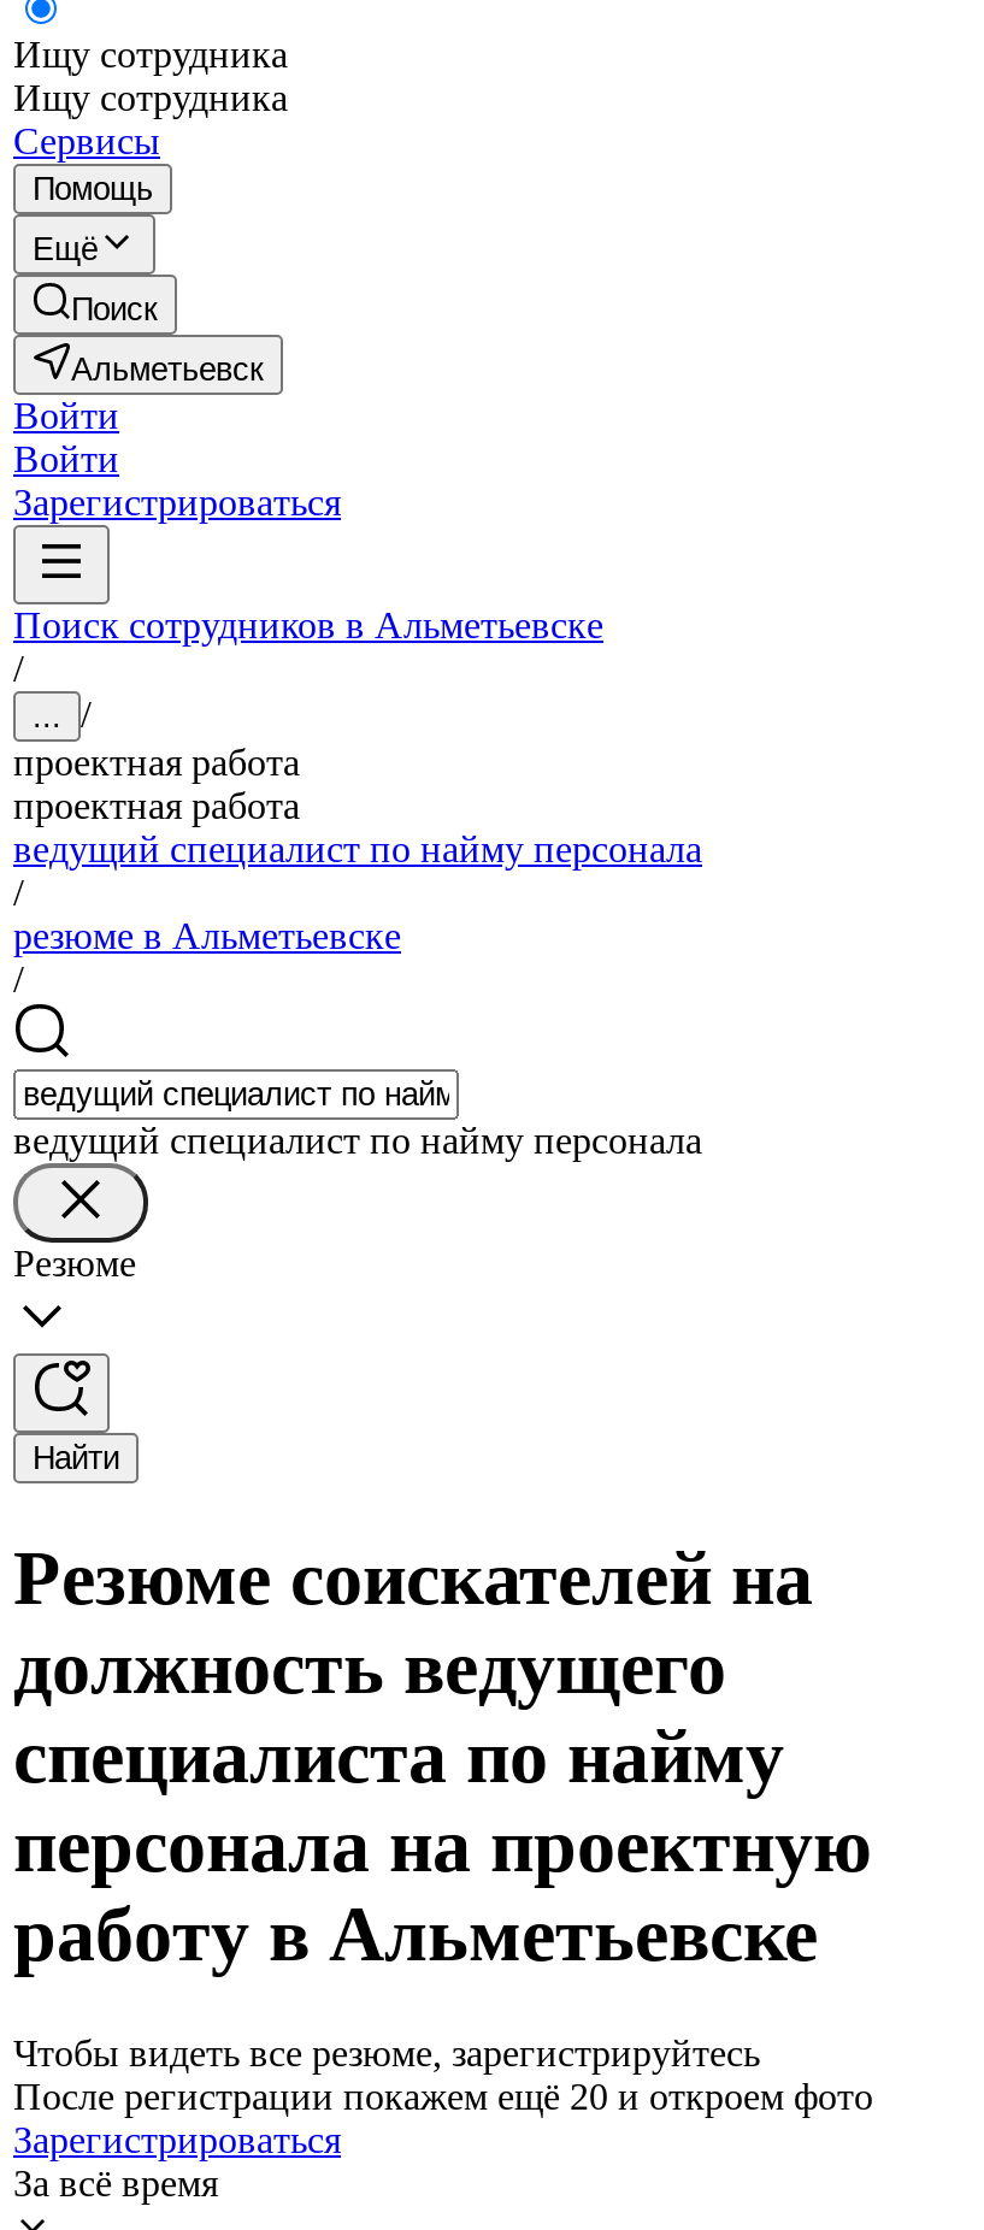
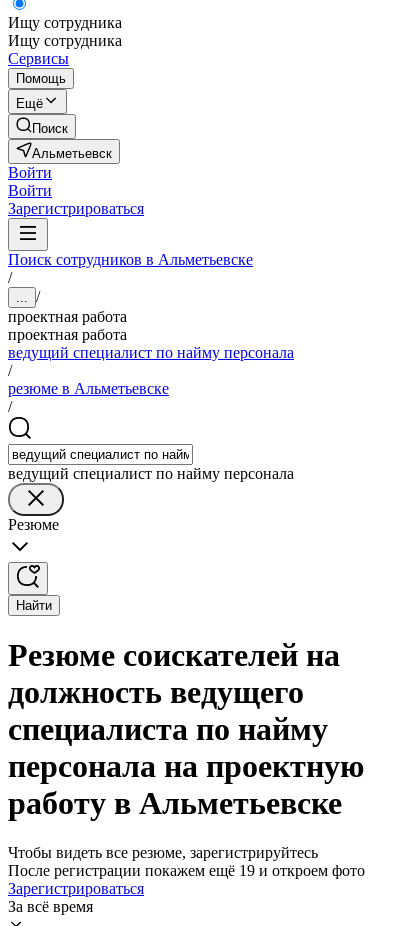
[13,2076,873,2117] После регистрации покажем ещё 20 и откроем фото -> [8,862,365,879] После регистрации покажем ещё 19 и откроем фото

